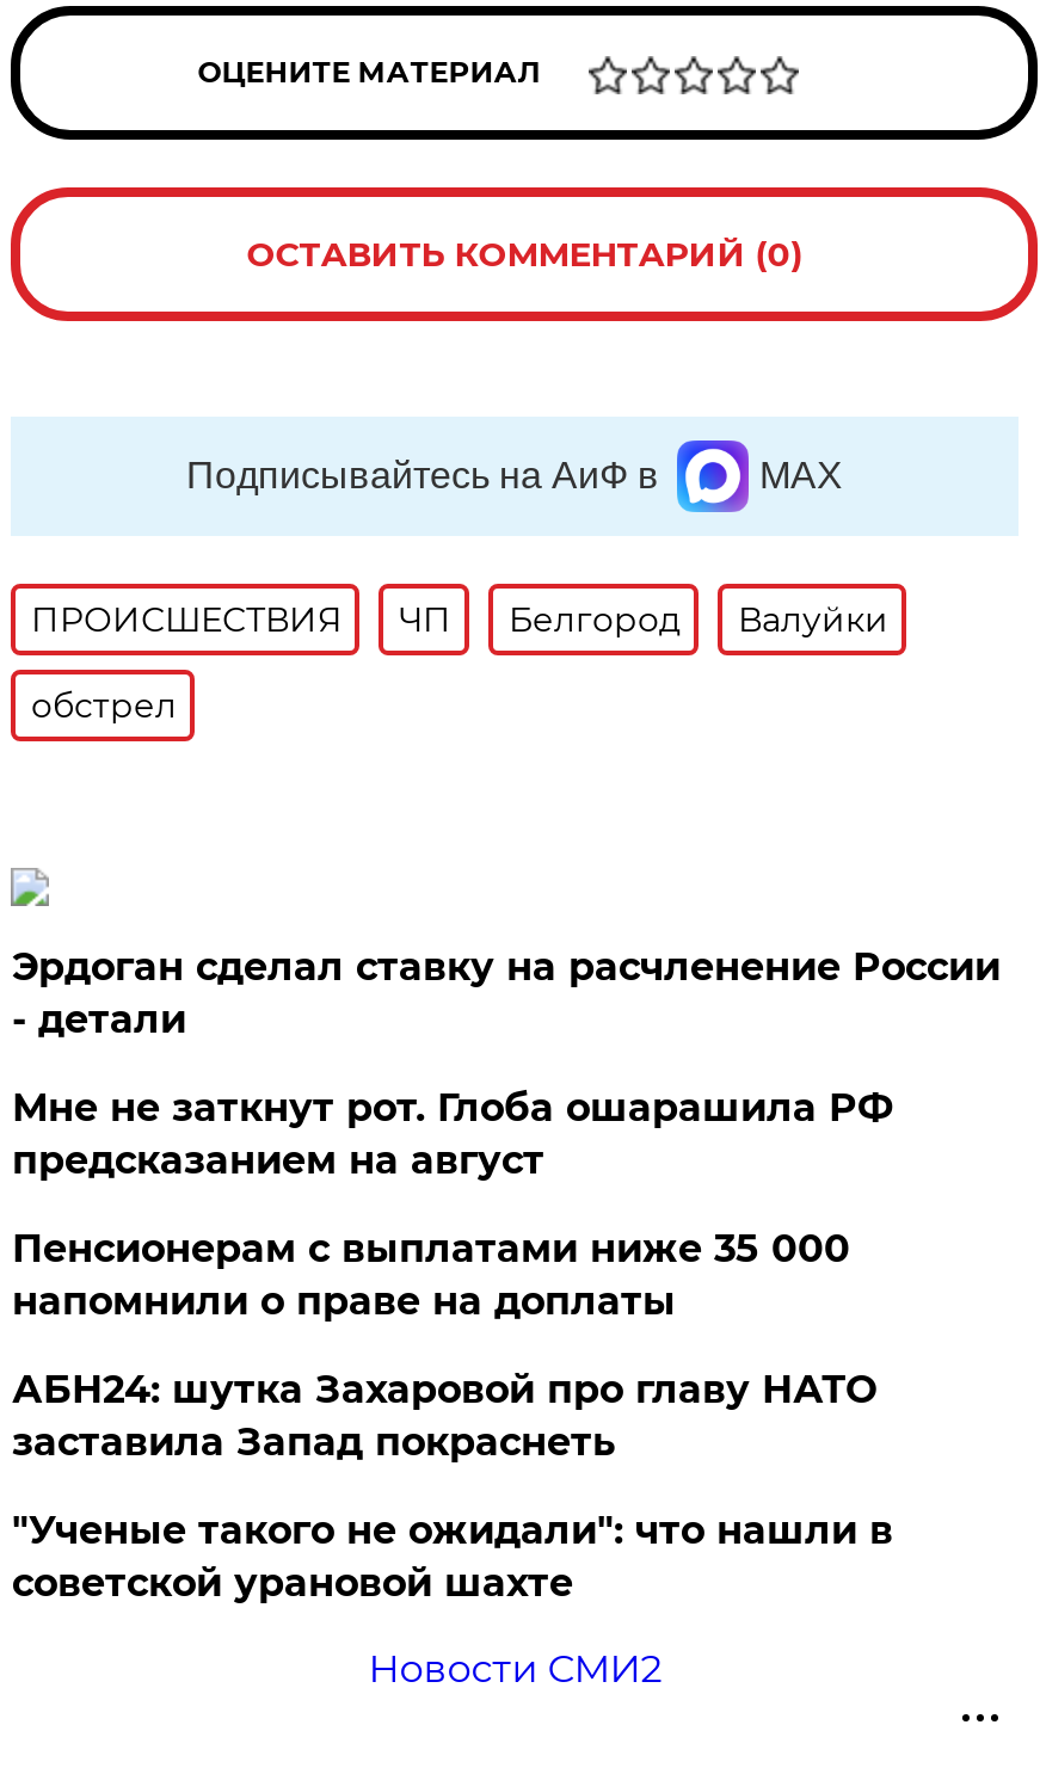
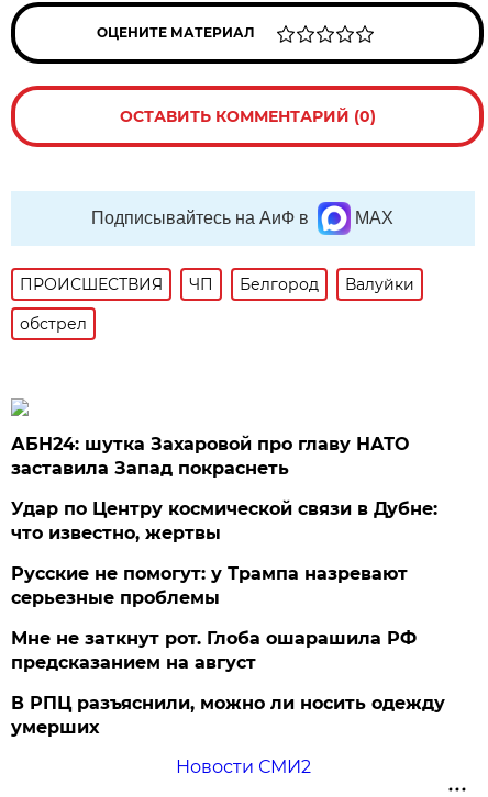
[12,944,1000,1324] Эрдоган сделал ставку на расчленение России | - детали | Пенсионерам с выплатами ниже 35 000 | напомнили о праве на доплаты -> none
moved [12,1085,893,1183] -> [11,628,417,673]: Мне не заткнут рот. Глоба ошарашила РФ | предсказанием на август
moved [12,1367,876,1465] -> [11,434,409,479]: АБН24: шутка Захаровой про главу НАТО | заставила Запад покраснеть
[12,1508,893,1606] "Ученые такого не ожидали": что нашли в | советской урановой шахте -> [11,498,446,738] Удар по Центру космической связи в Дубне: | что известно, жертвы | Русские не помогут: у Трампа назревают | серьезные проблемы | В РПЦ разъяснили, можно ли носить одежду | умерших

